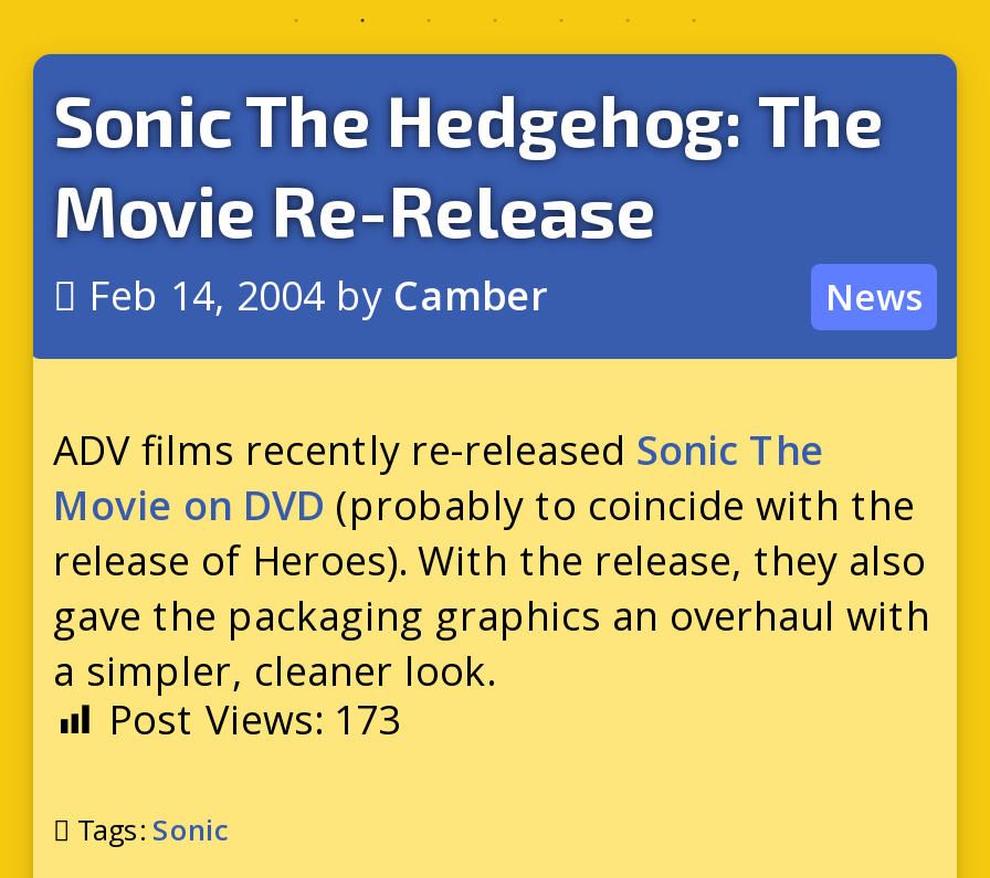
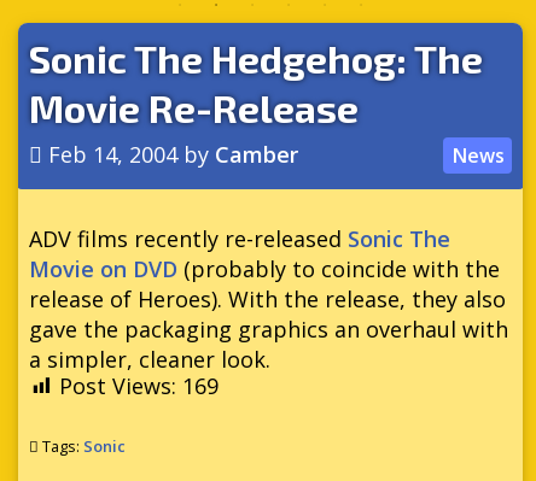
[108,692,400,745] Post Views: 173 -> [59,371,219,400] Post Views: 169

